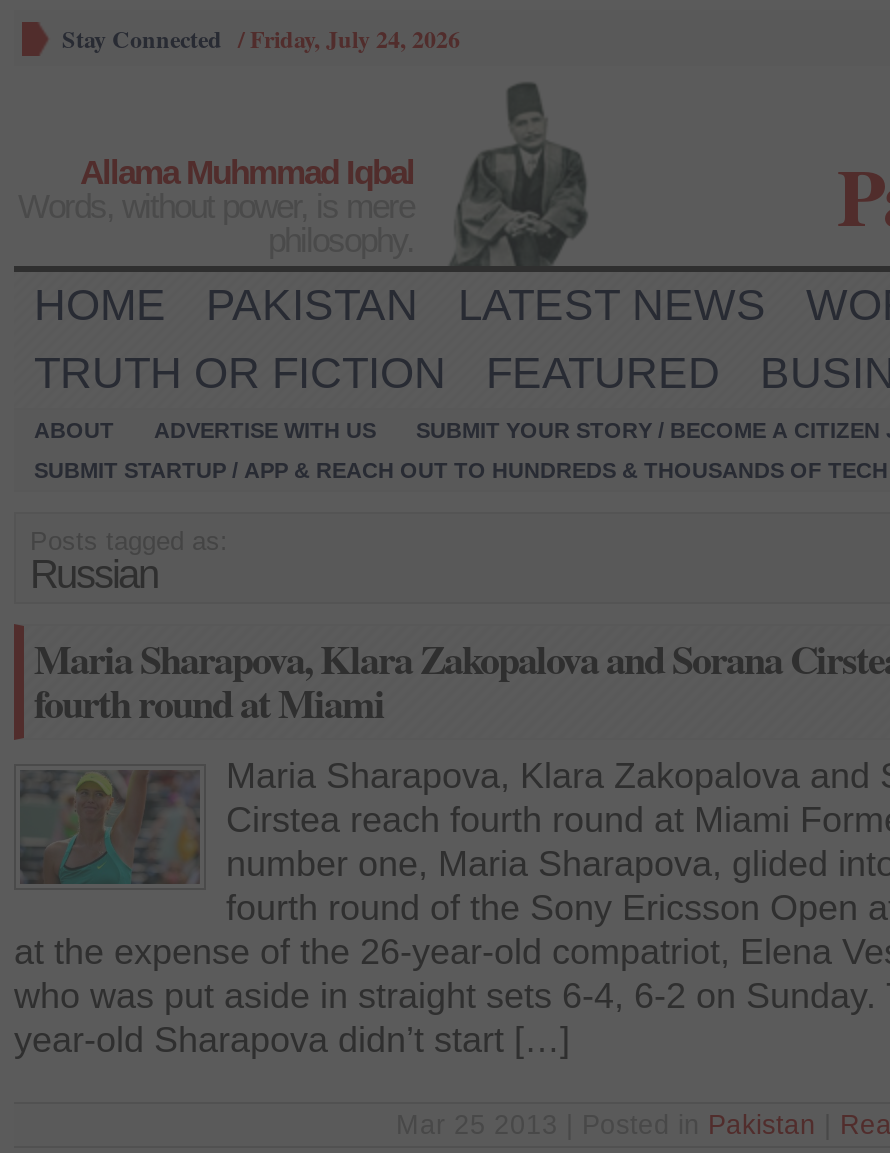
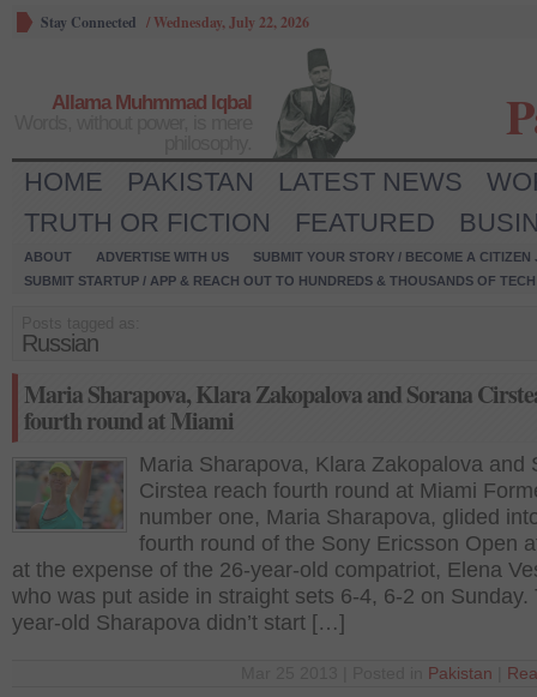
[62,22,460,56] Stay Connected / Friday, July 24, 2026 -> [41,12,309,32] Stay Connected / Wednesday, July 22, 2026

